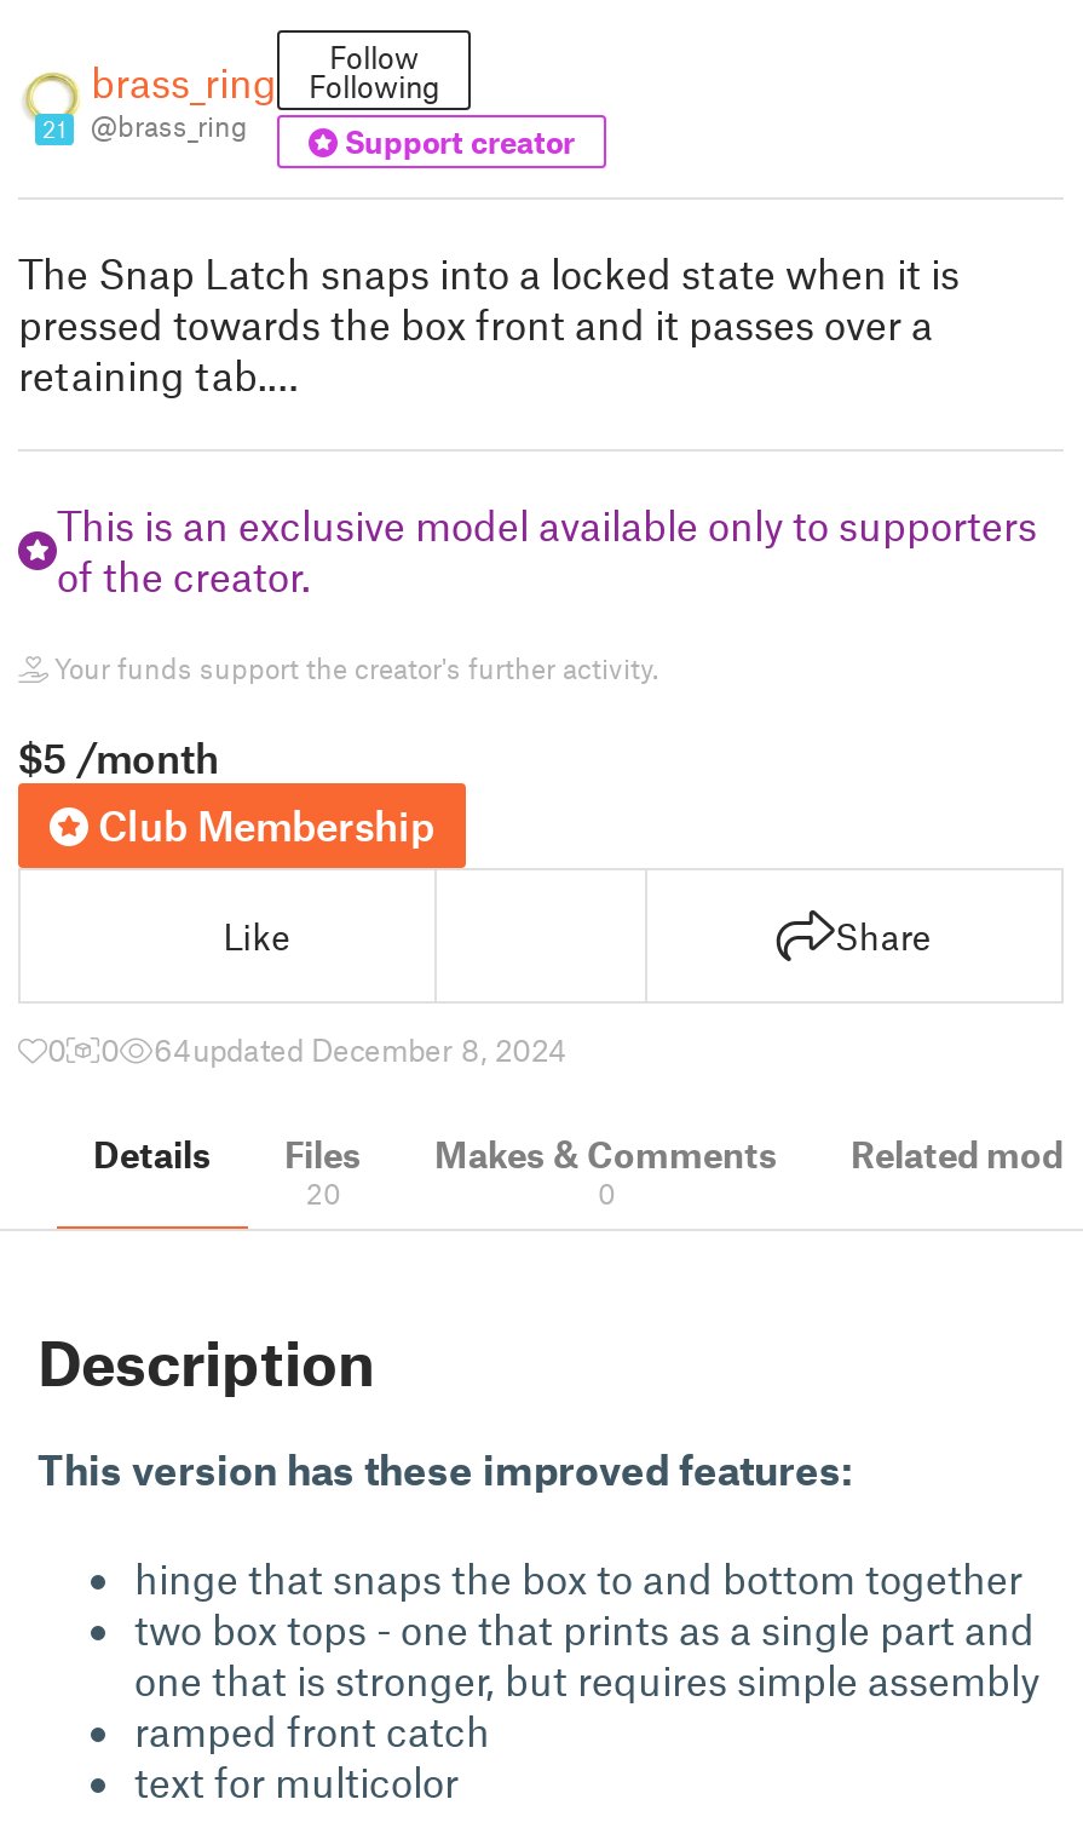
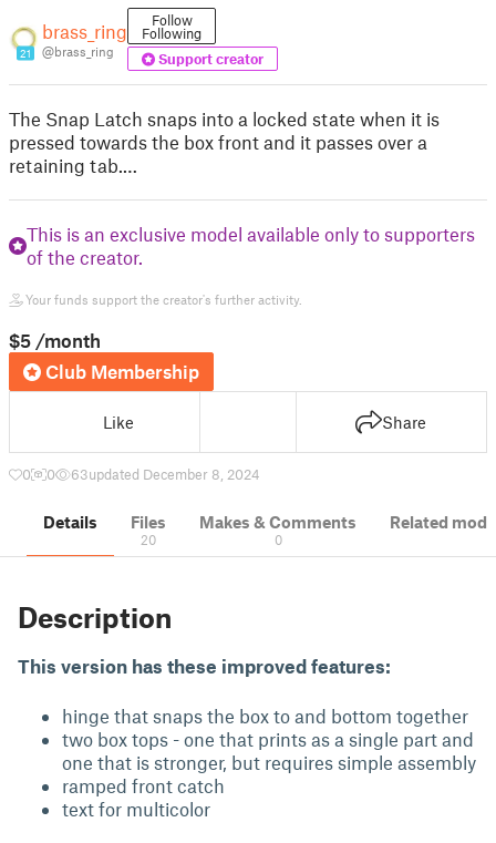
[154,1030,568,1068] 64updated December 8, 2024 -> [71,465,260,483] 63updated December 8, 2024

